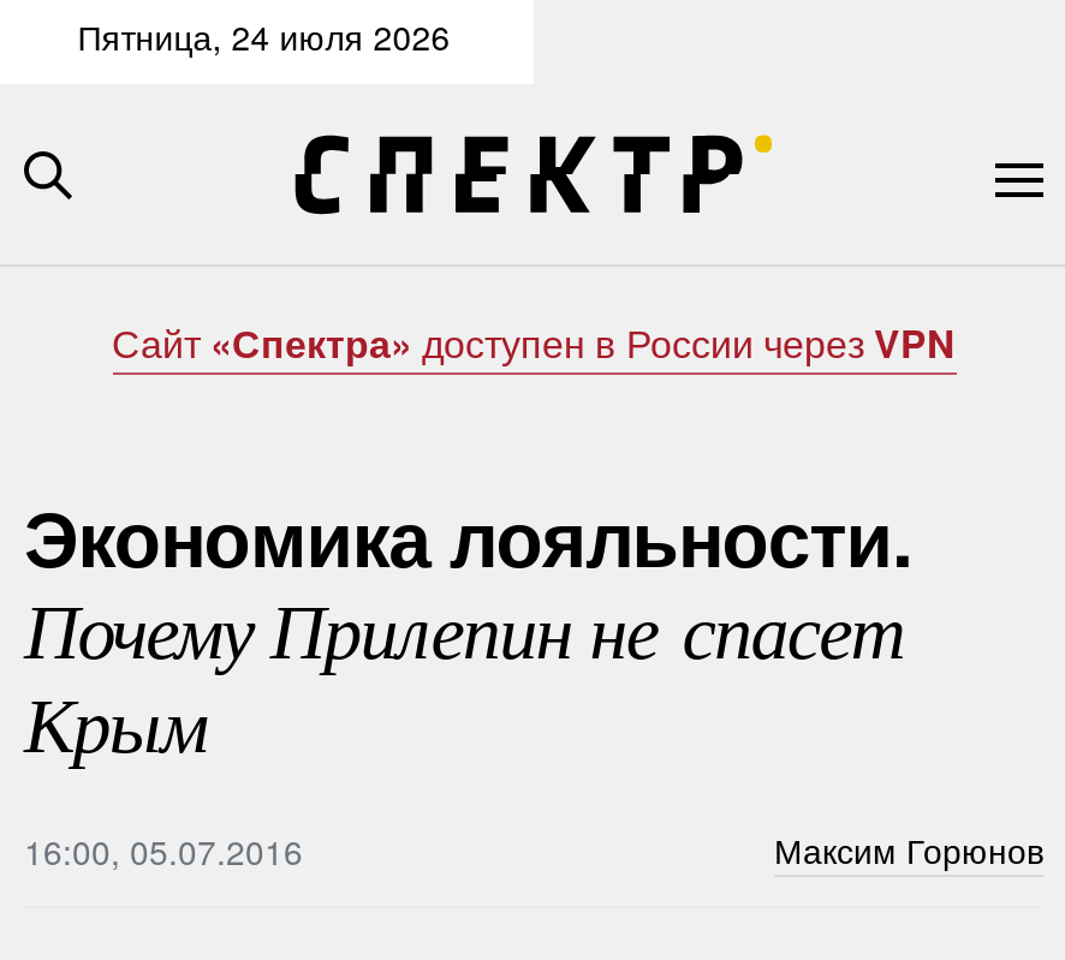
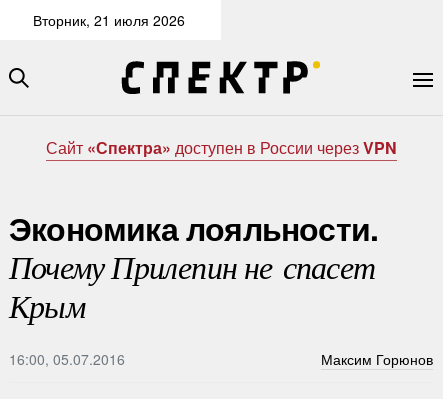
[77,12,450,60] Пятница, 24 июля 2026 -> [33,10,185,30] Вторник, 21 июля 2026

